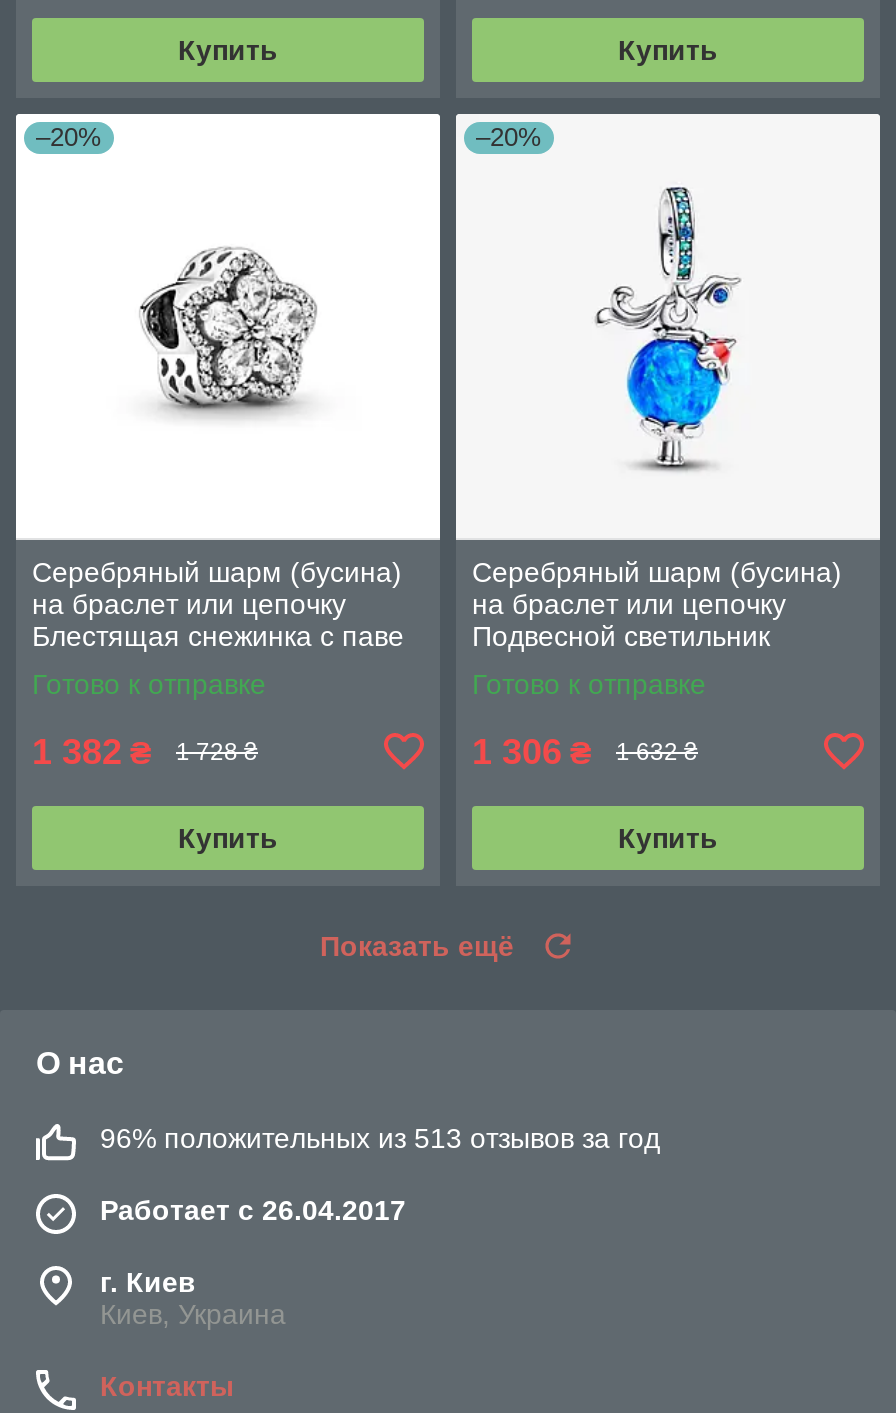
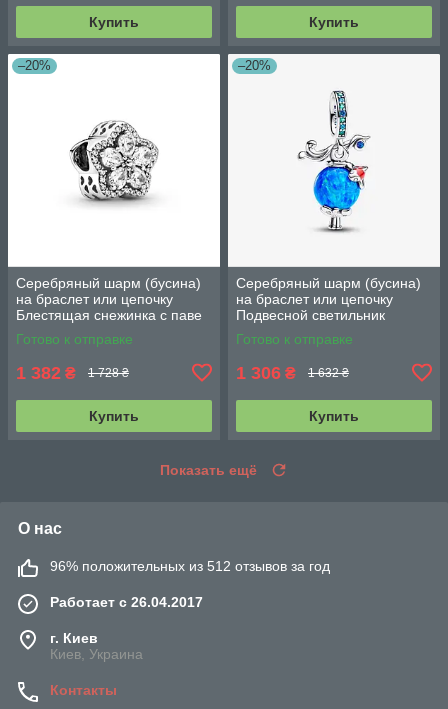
[100,1122,660,1154] 96% положительных из 513 отзывов за год -> [50,558,330,574] 96% положительных из 512 отзывов за год

